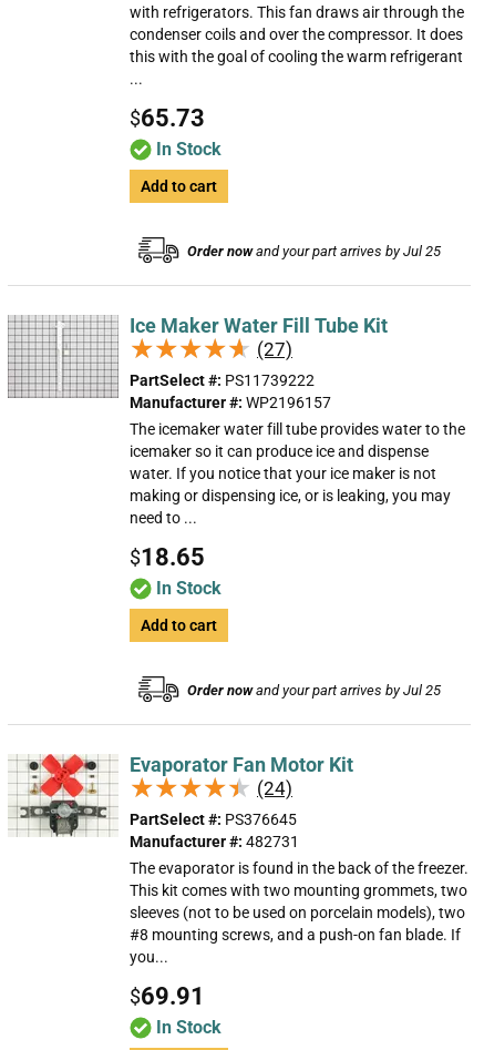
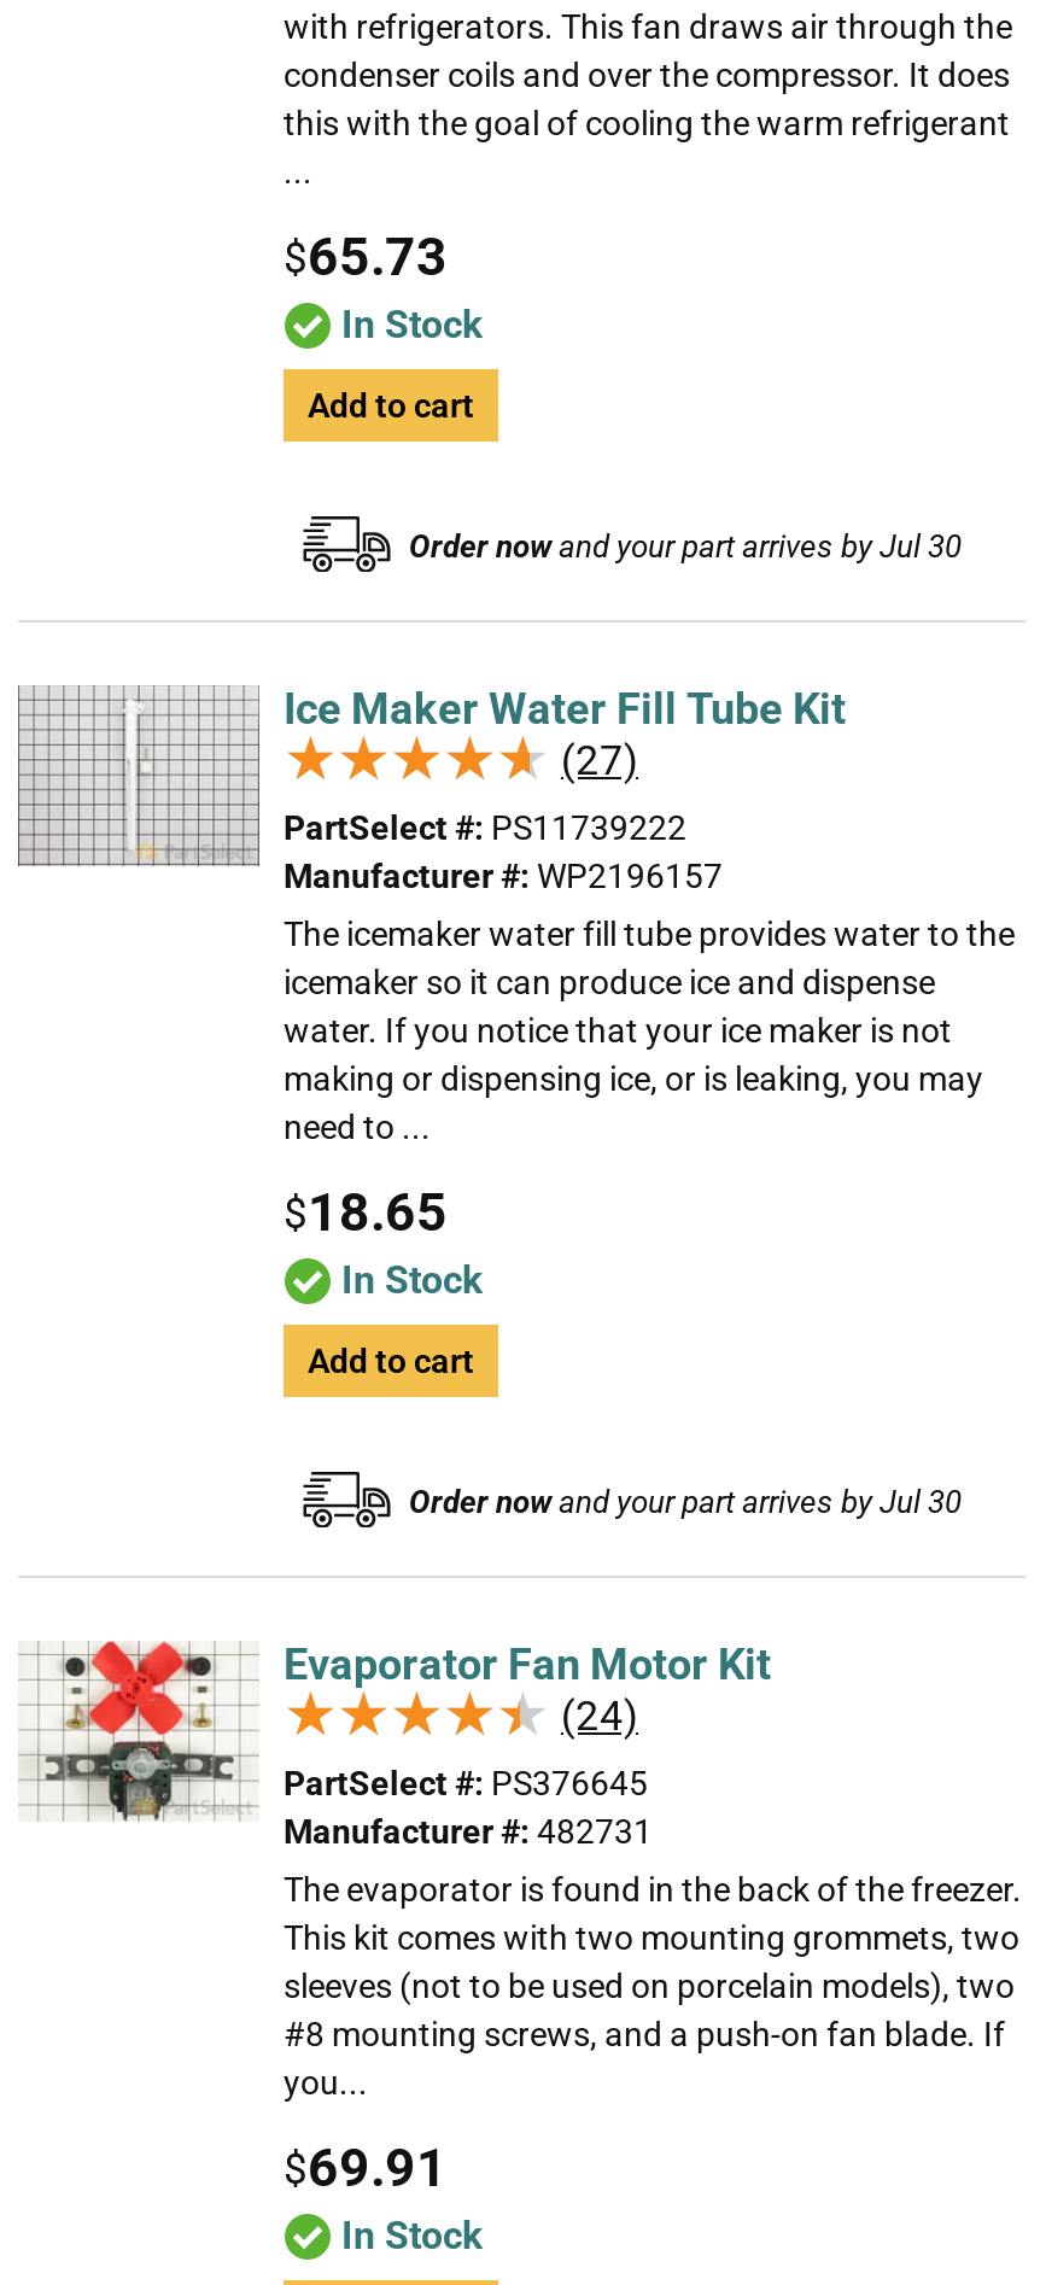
[187,243,441,259] Order now and your part arrives by Jul 25 -> [409,528,962,565] Order now and your part arrives by Jul 30
[187,682,441,699] Order now and your part arrives by Jul 25 -> [409,1484,962,1520] Order now and your part arrives by Jul 30

